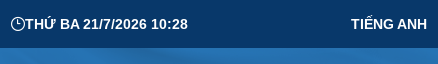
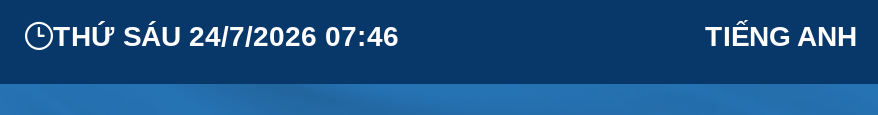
[25,16,188,32] THỨ BA 21/7/2026 10:28 -> [53,20,399,52] THỨ SÁU 24/7/2026 07:46

